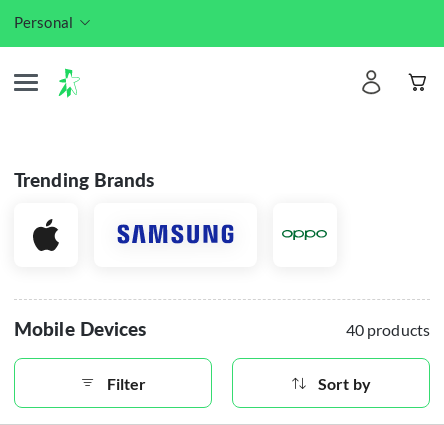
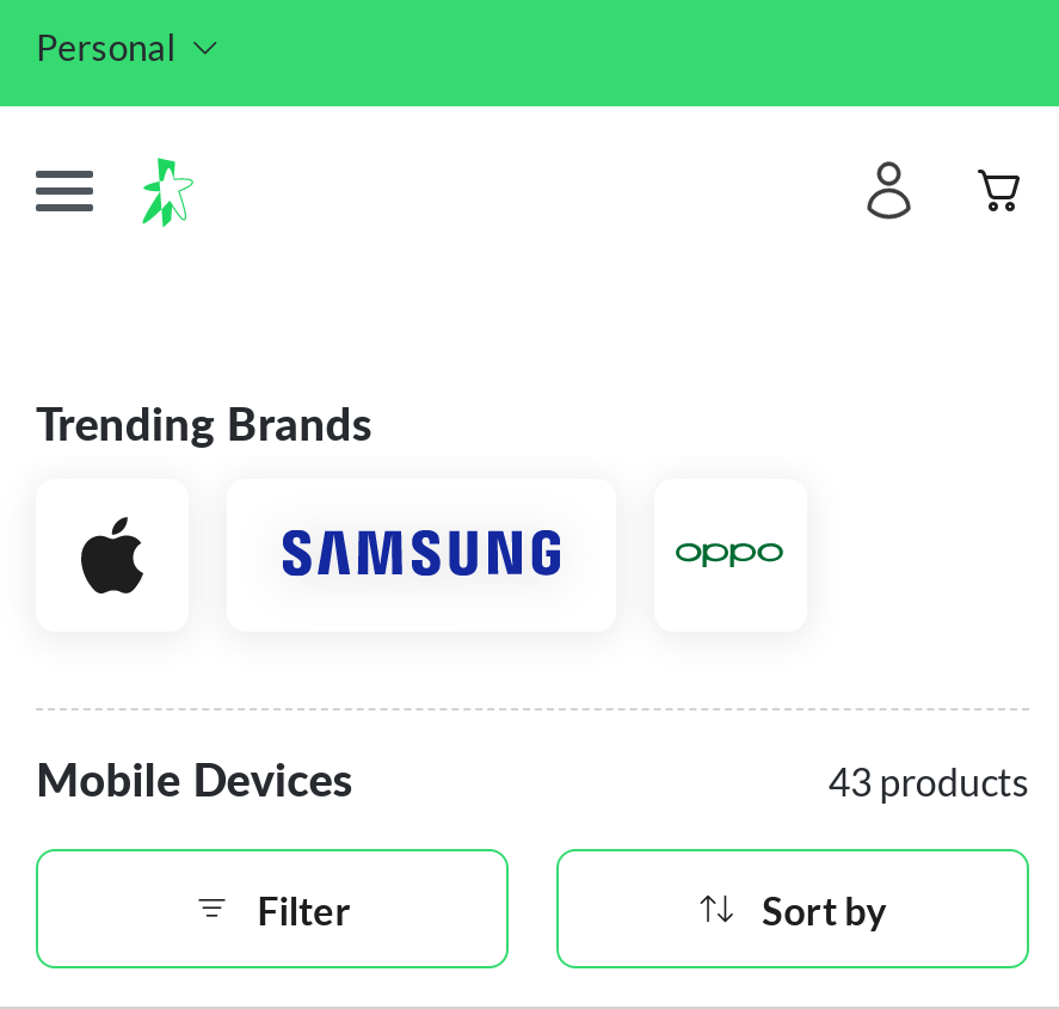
[346,319,430,338] 40 products -> [828,757,1029,802] 43 products

